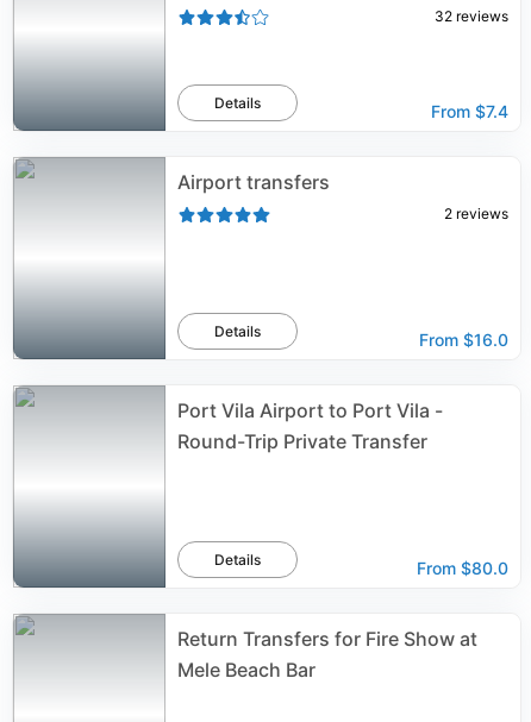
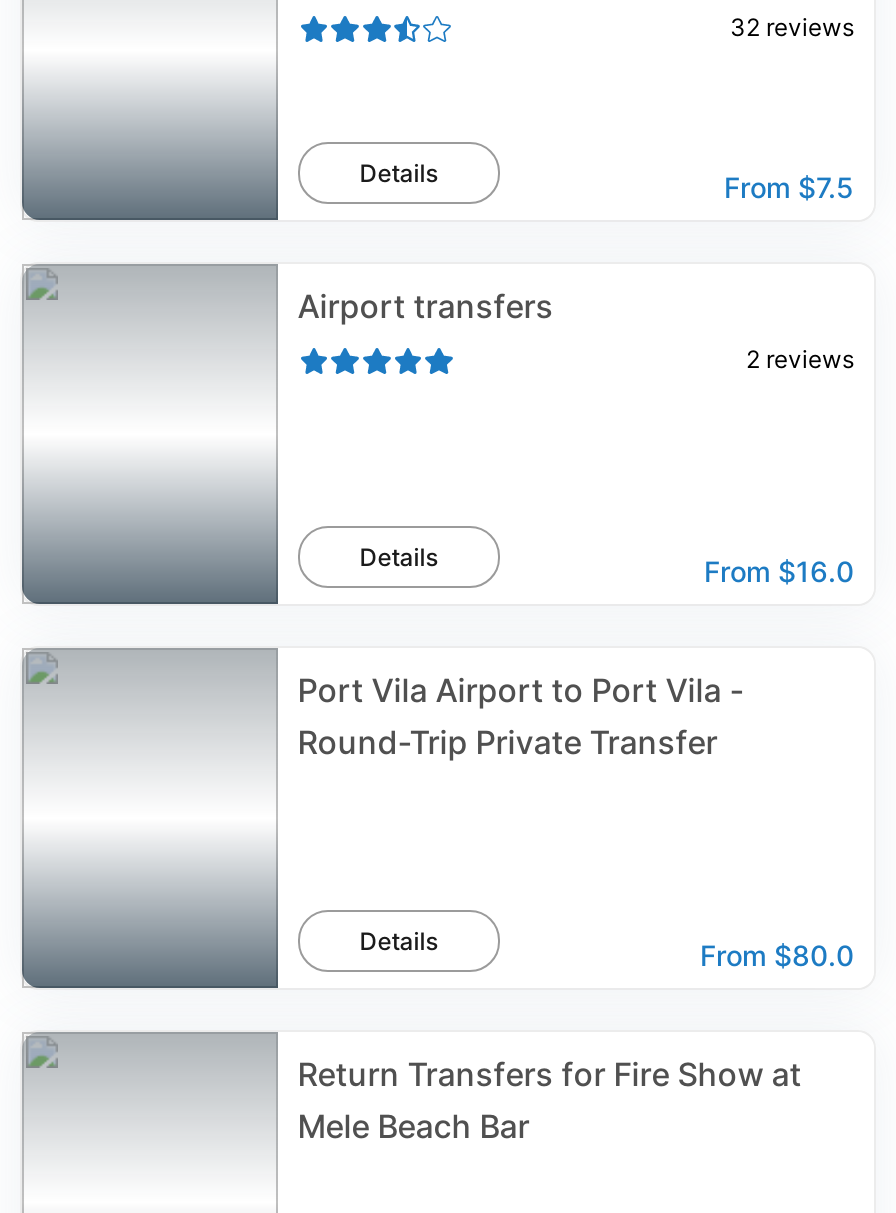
[431,101,508,121] From $7.4 -> [724,170,854,204] From $7.5

